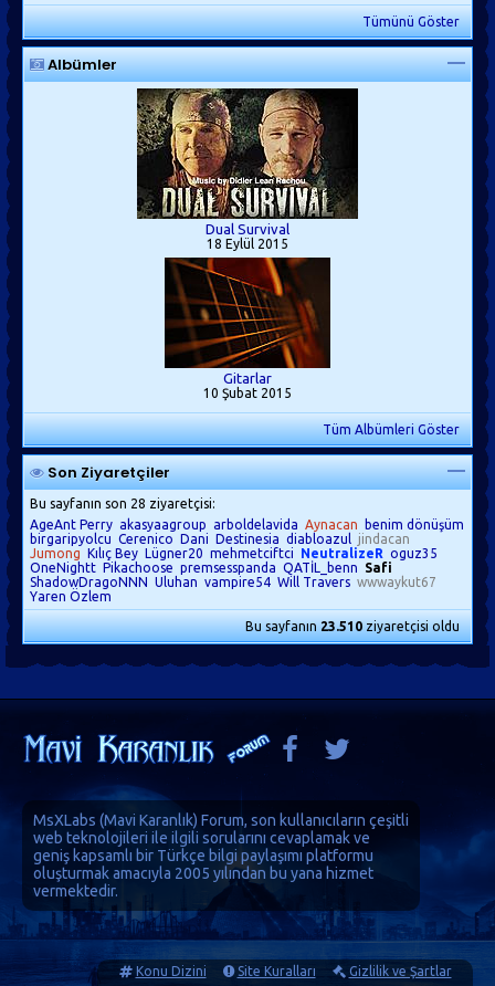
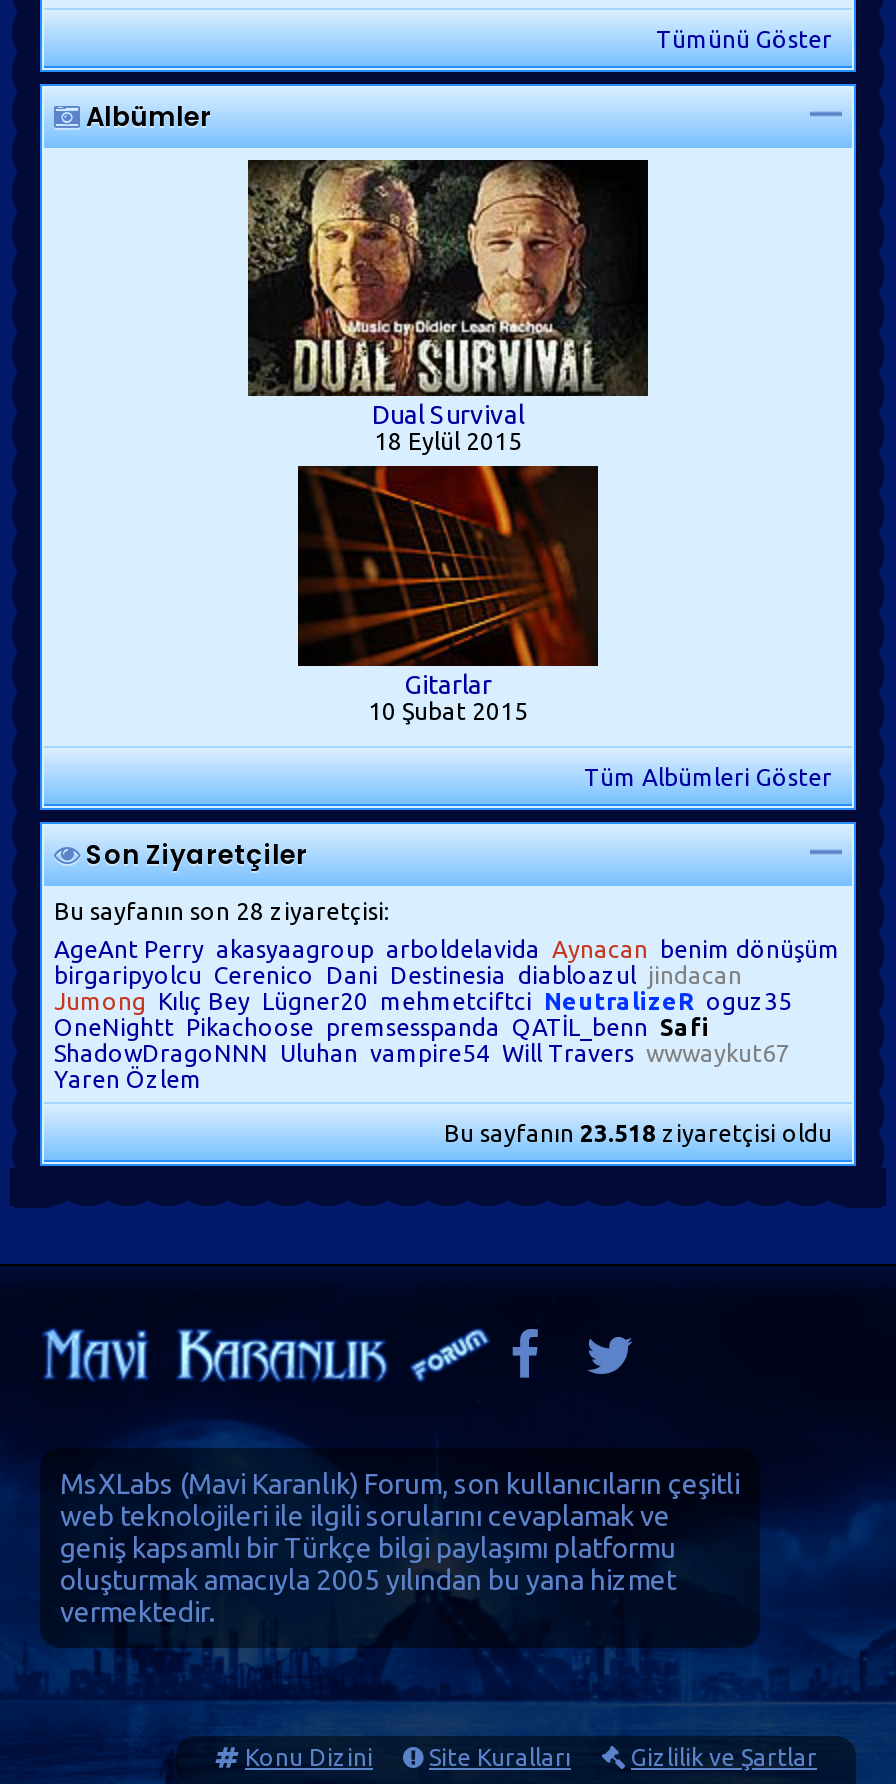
[245,619,460,633] Bu sayfanın 23.510 ziyaretçisi oldu -> [444,1120,832,1146] Bu sayfanın 23.518 ziyaretçisi oldu

